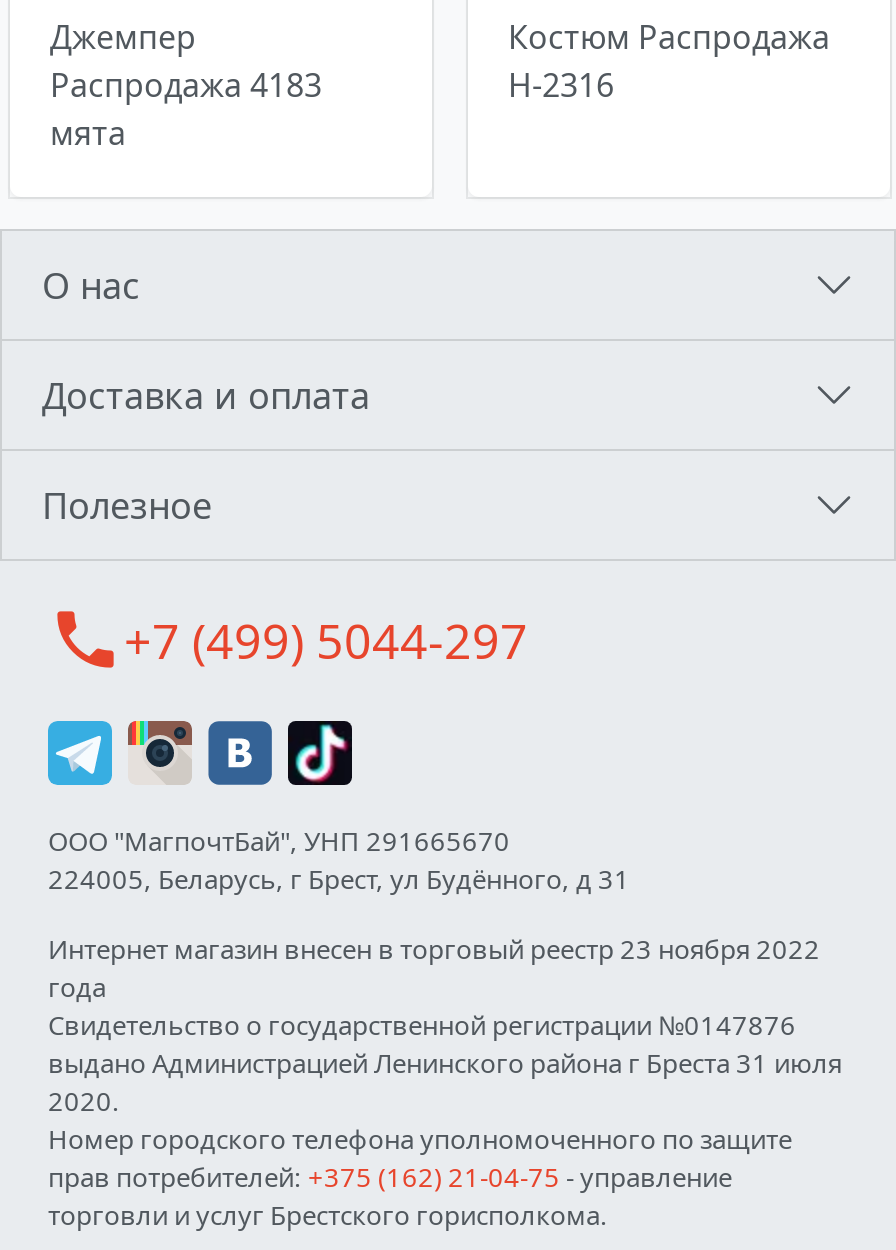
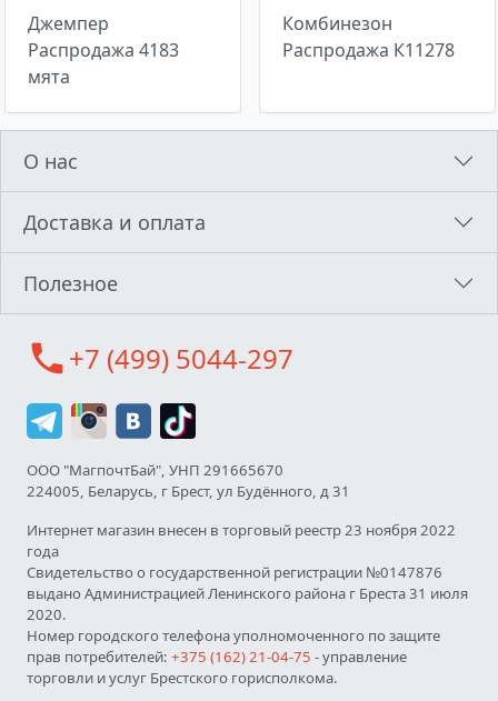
[508,15,830,107] Костюм Распродажа | Н-2316 -> [282,11,455,62] Комбинезон | Распродажа К11278

